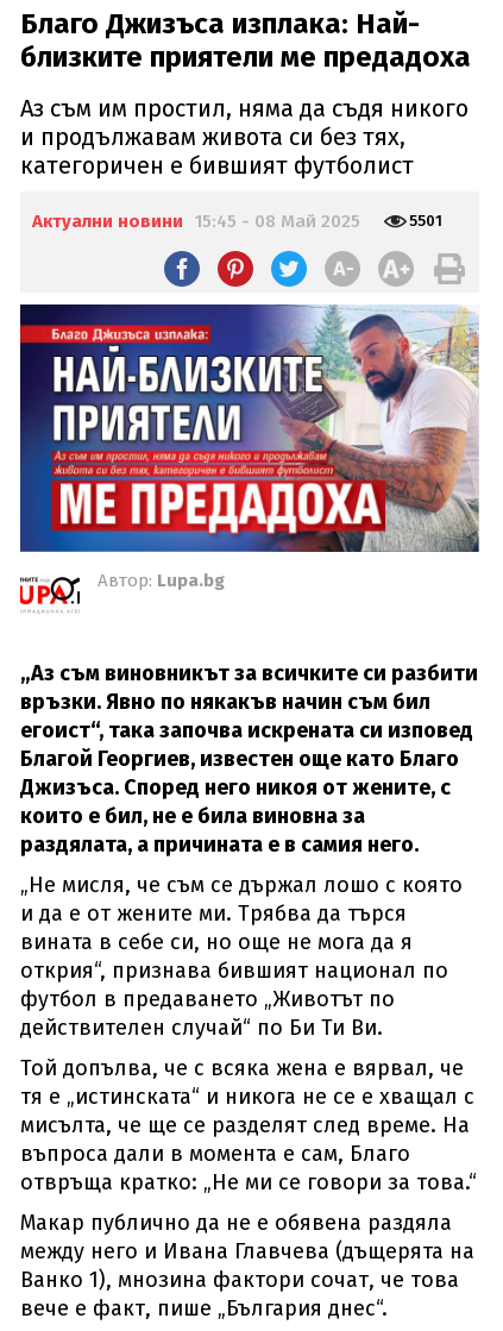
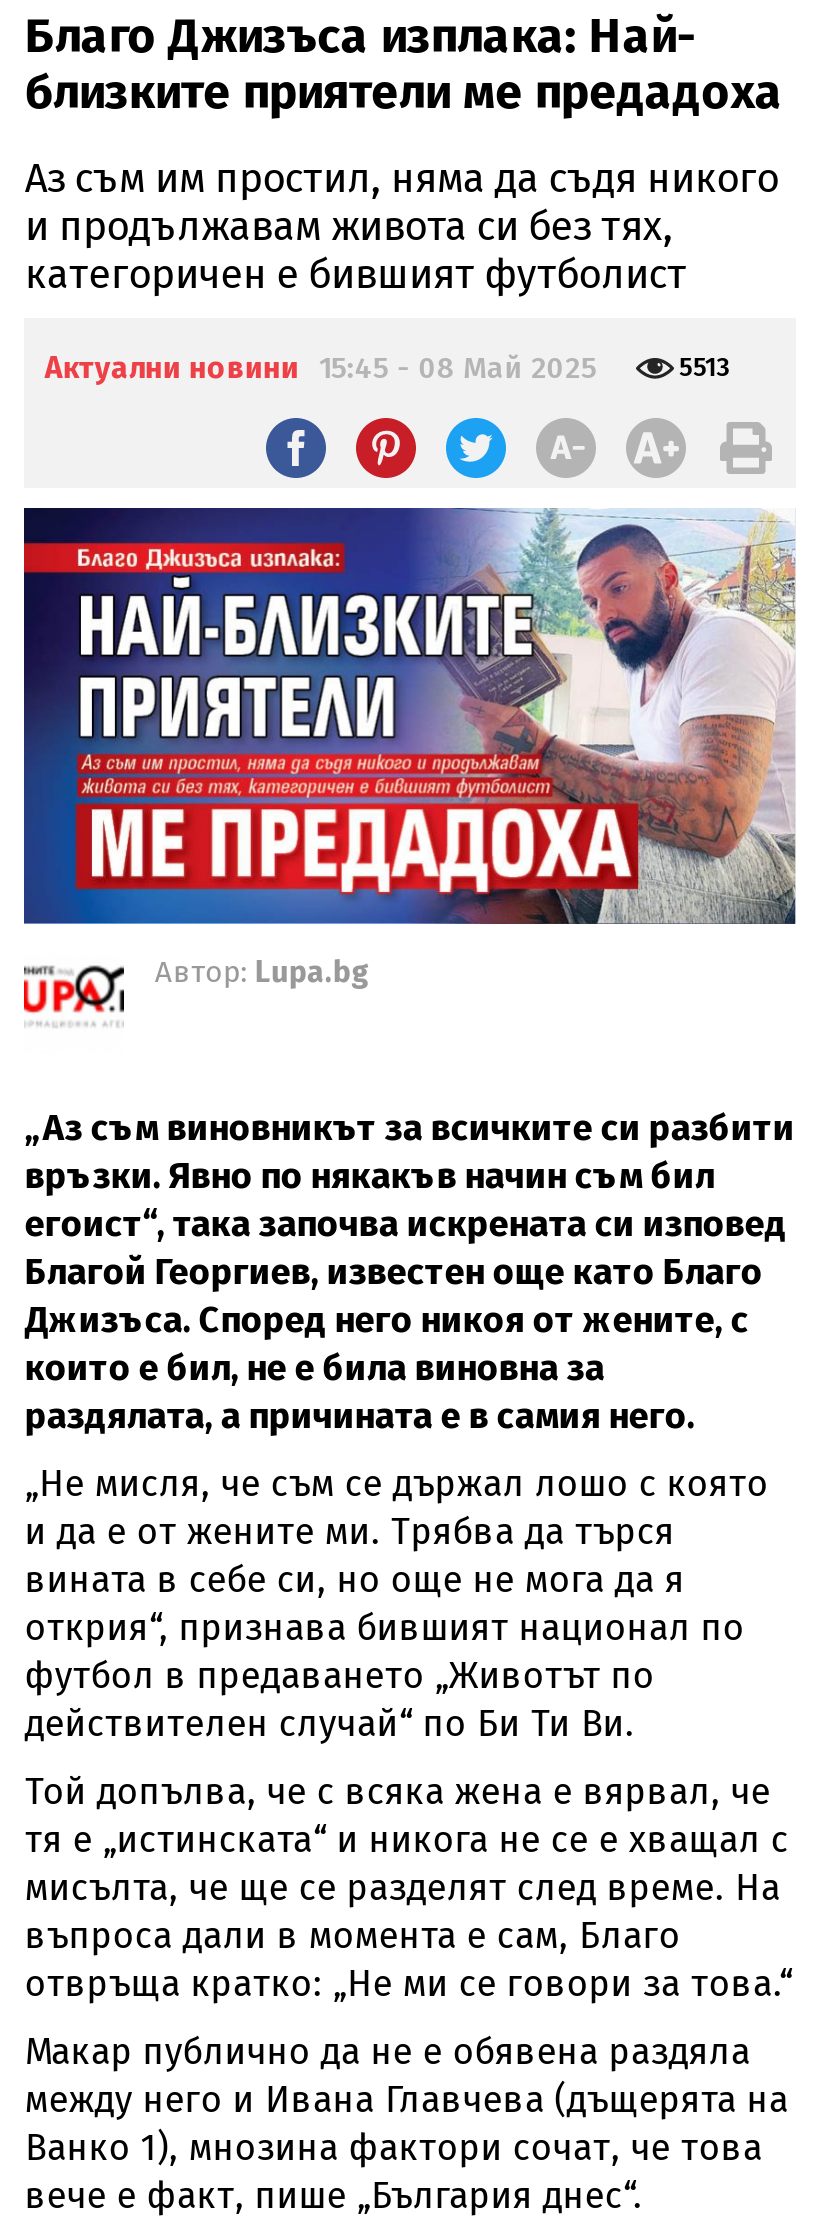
[410,212,443,230] 5501 -> [679,352,729,382] 5513

